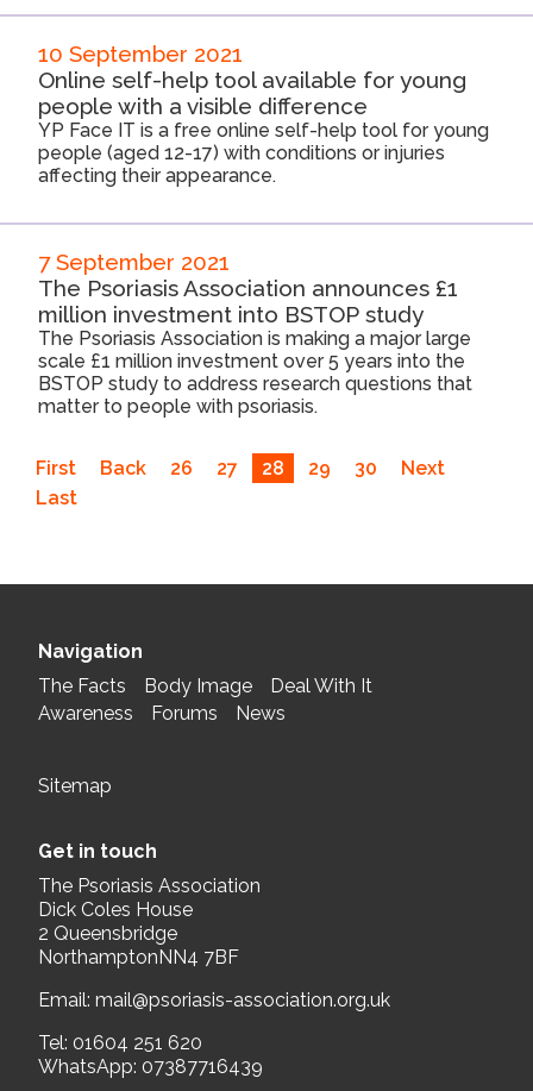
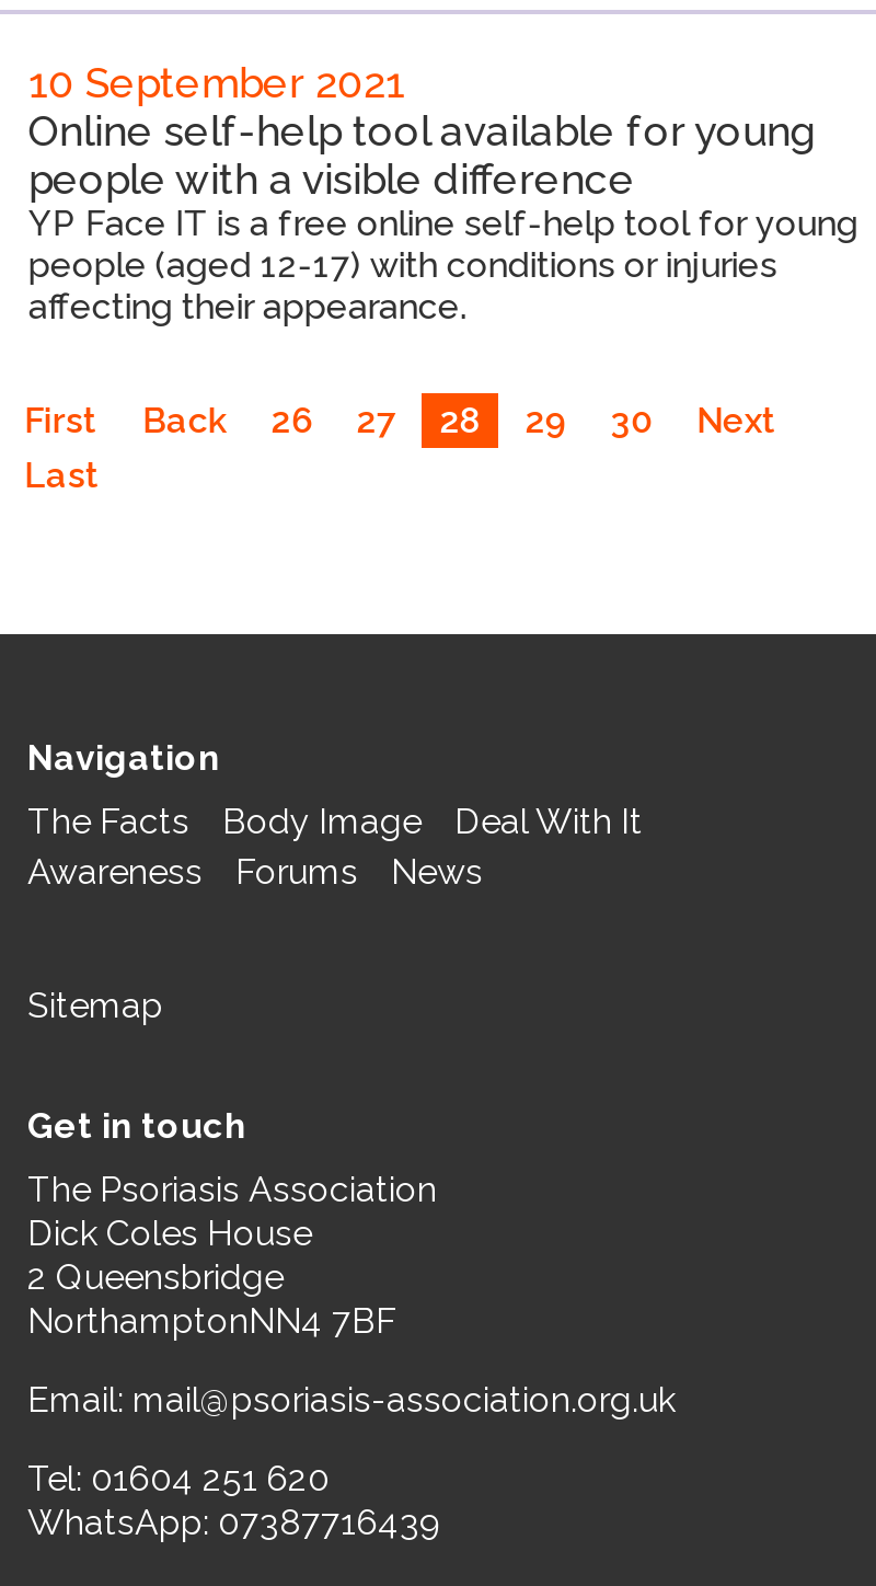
[39,249,473,418] 7 September 2021 | The Psoriasis Association announces £1 | million investment into BSTOP study | The Psoriasis Association is making a major large | scale £1 million investment over 5 years into the | BSTOP study to address research questions that | matter to people with psoriasis. -> none

